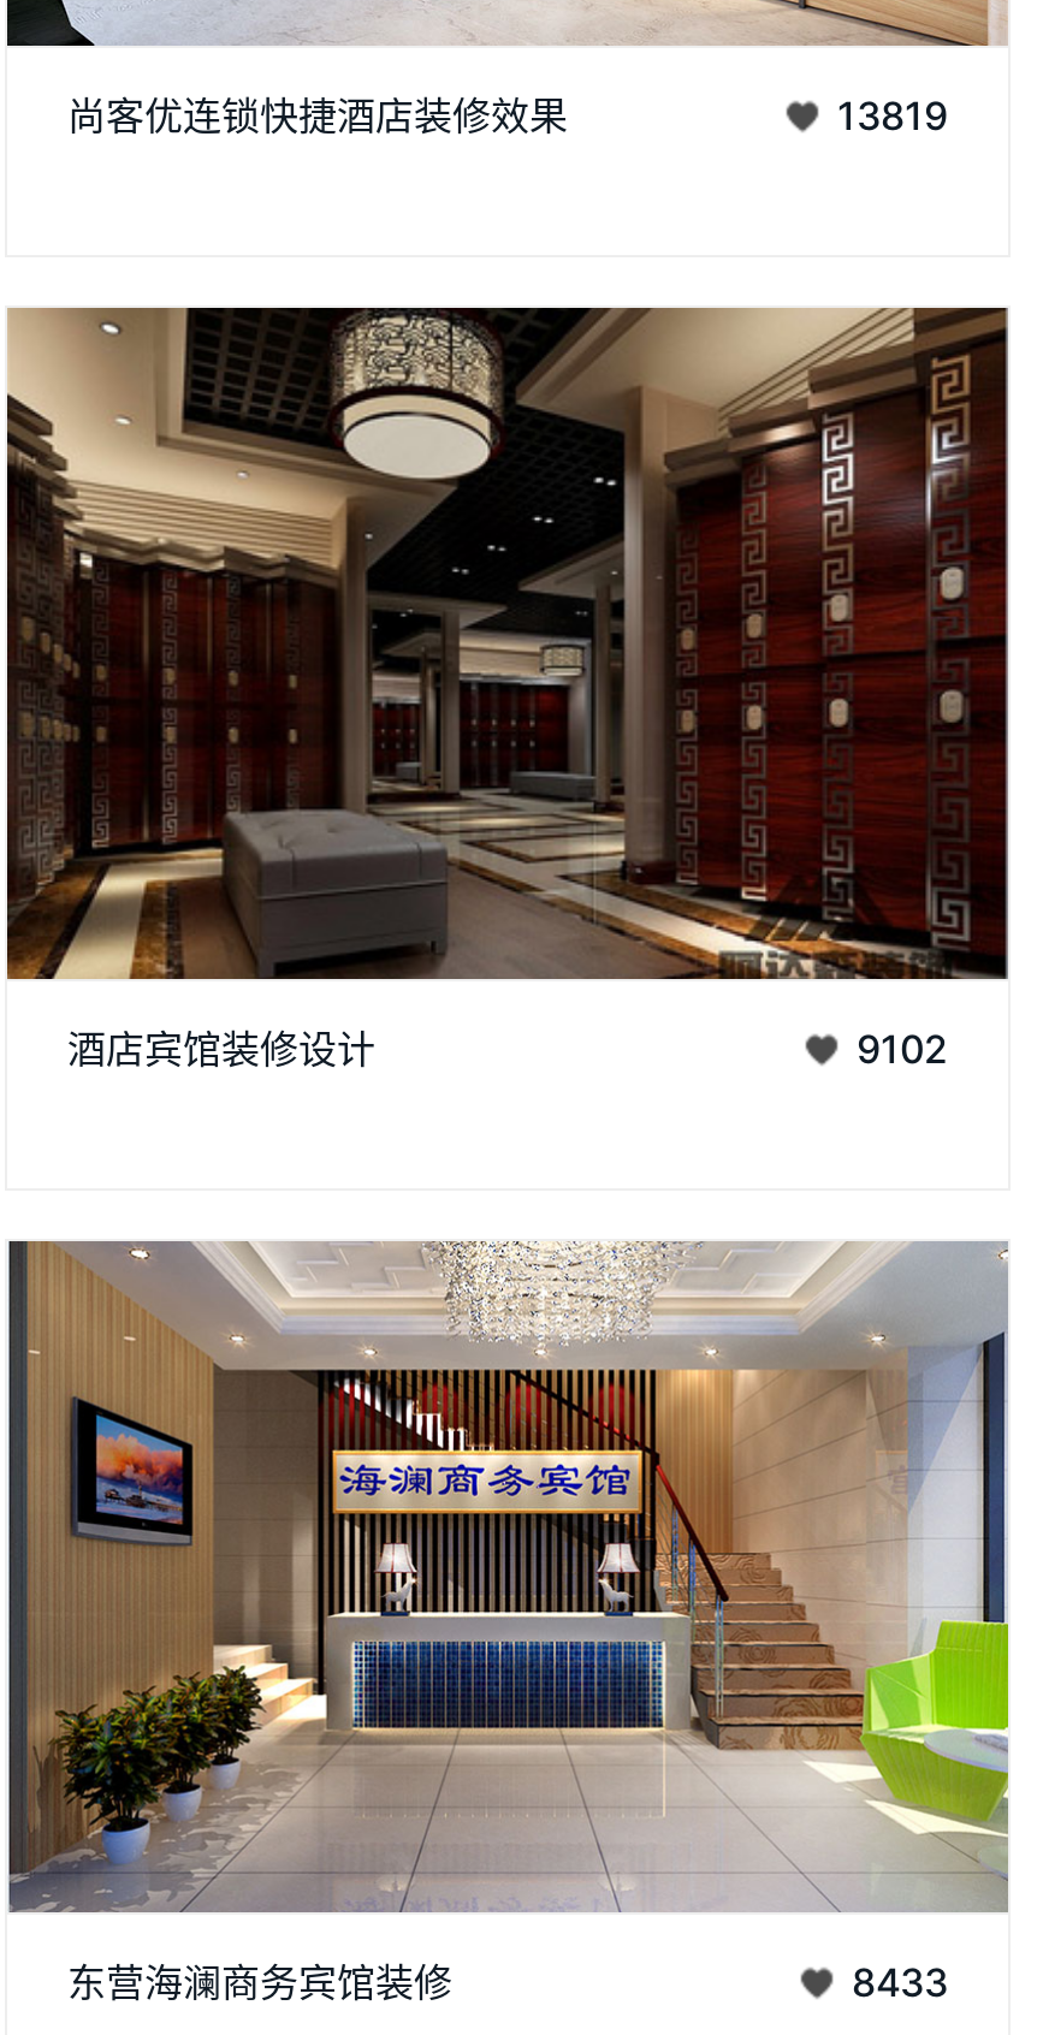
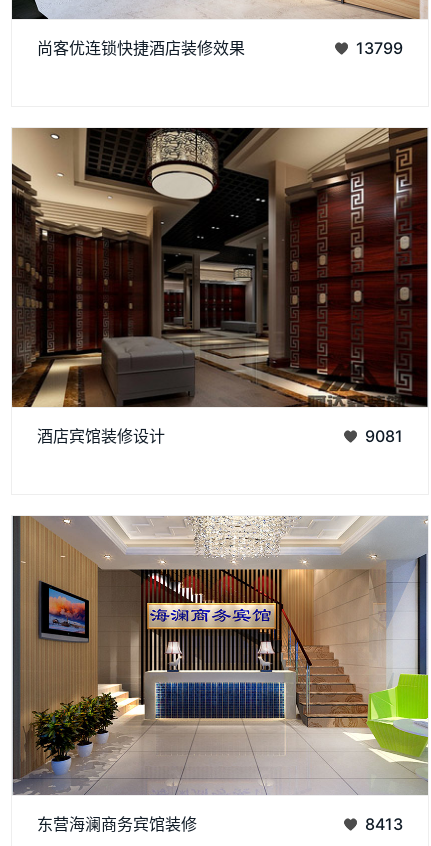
[837,92,948,140] 13819 -> [356,38,403,58] 13799
[857,1024,948,1073] 9102 -> [365,426,403,446] 9081
[852,1957,948,2005] 8433 -> [365,814,403,834] 8413

